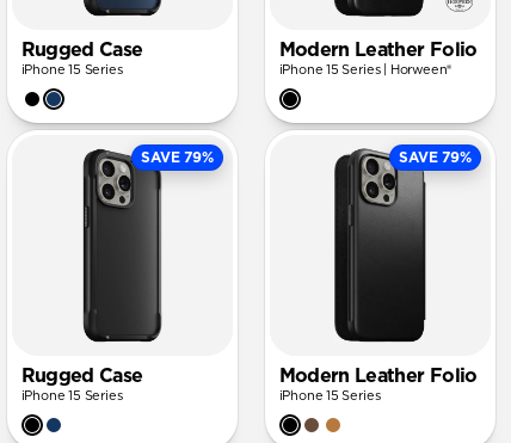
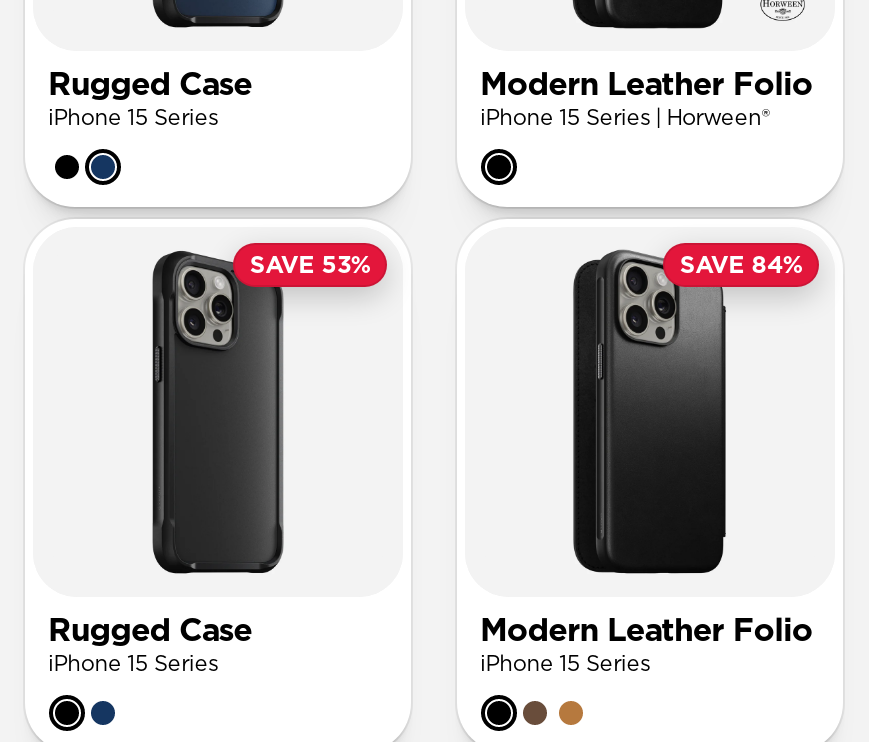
[141,151,213,165] SAVE 79% -> [250,252,370,276] SAVE 53%
[399,151,471,165] SAVE 79% -> [680,252,802,276] SAVE 84%

